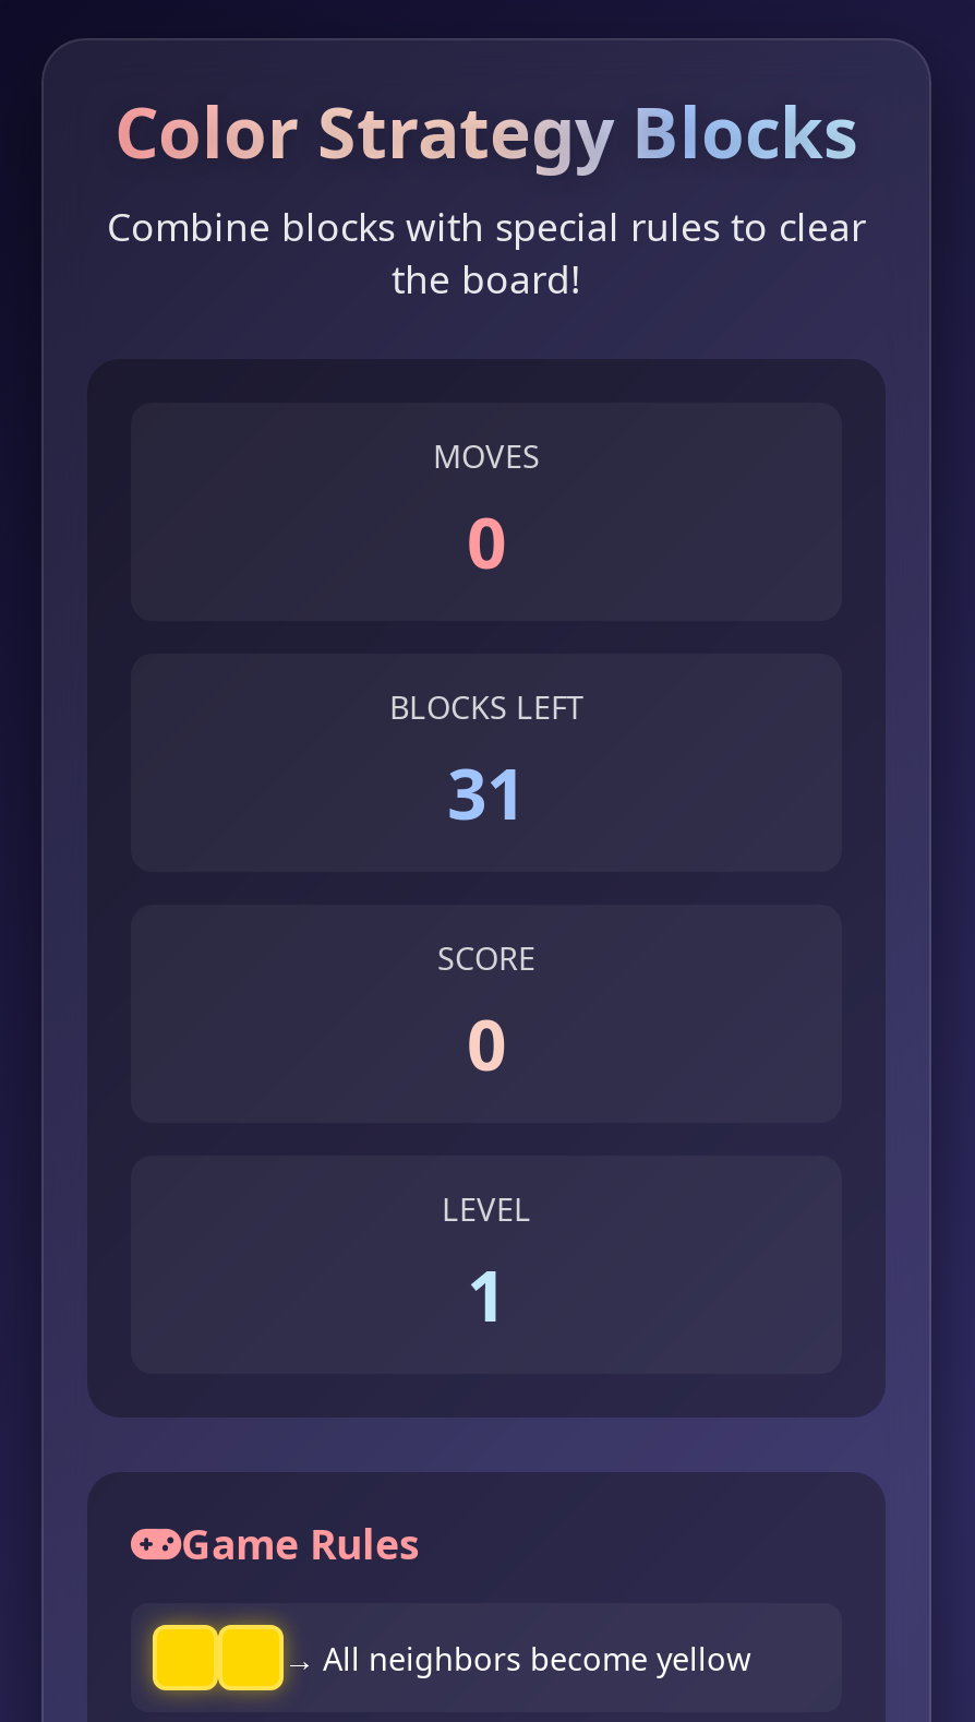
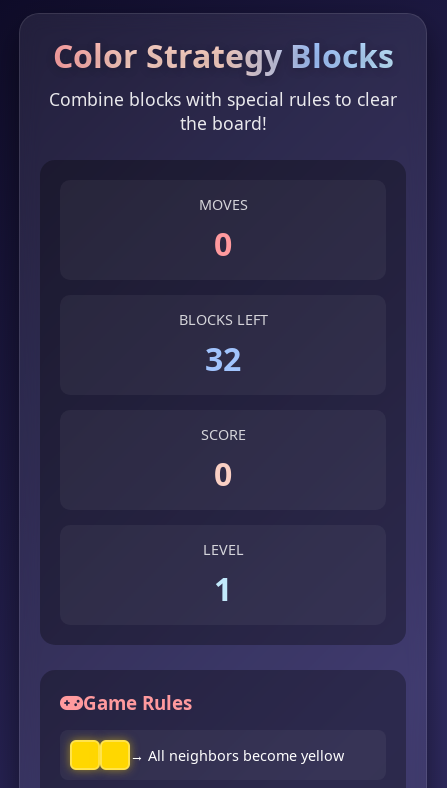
[447,745,526,839] 31 -> [205,337,241,380] 32

